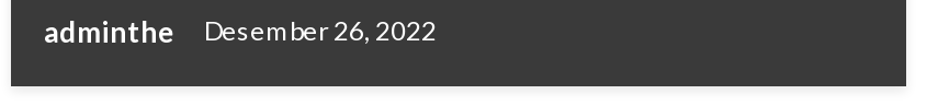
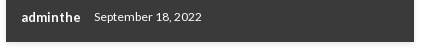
[44,14,437,49] adminthe Desember 26, 2022 -> [21,9,202,25] adminthe September 18, 2022

